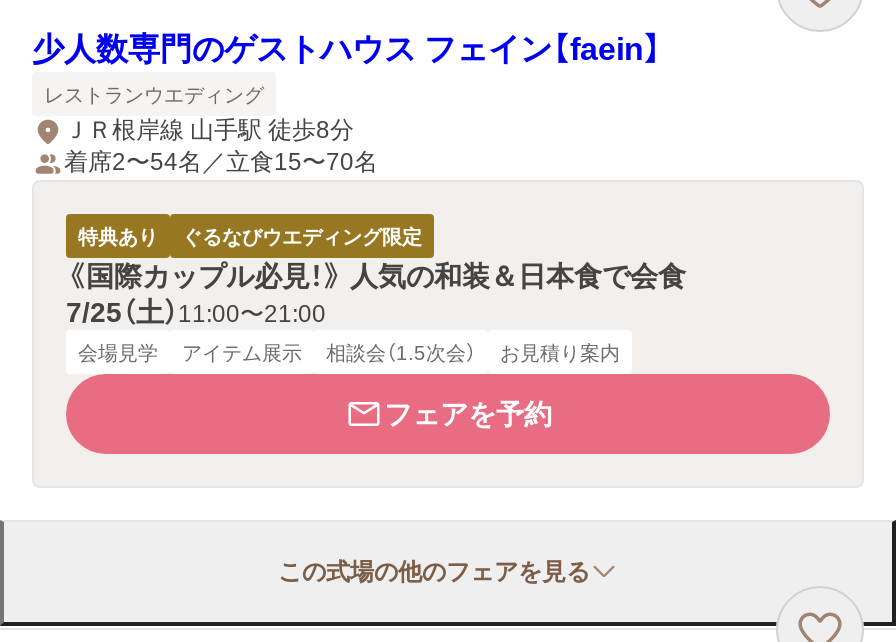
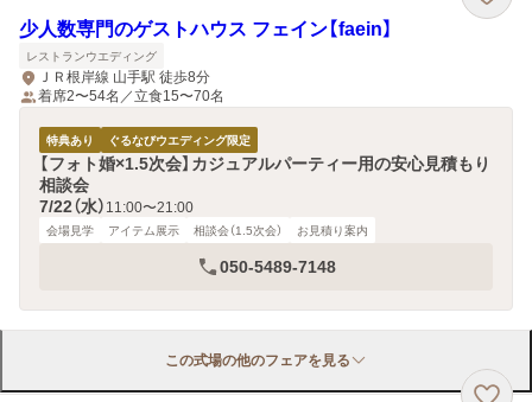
[66,260,686,328] 《国際カップル必見！》 人気の和装＆日本食で会食 | 7/25（土）11:00〜21:00 -> [39,154,490,216] 【フォト婚×1.5次会】カジュアルパーティー用の安心見積もり | 相談会 | 7/22（水）11:00〜21:00
[384,398,552,430] フェアを予約 -> [220,257,336,276] 050-5489-7148

